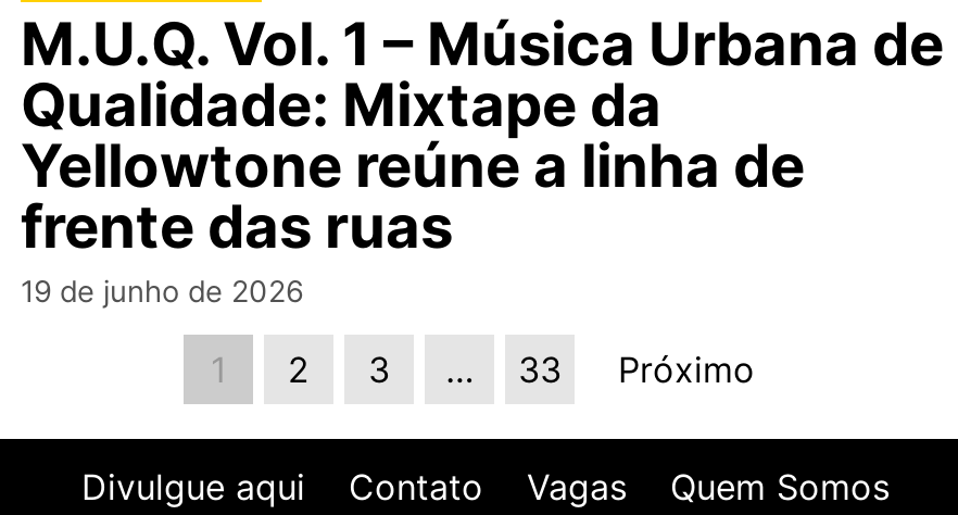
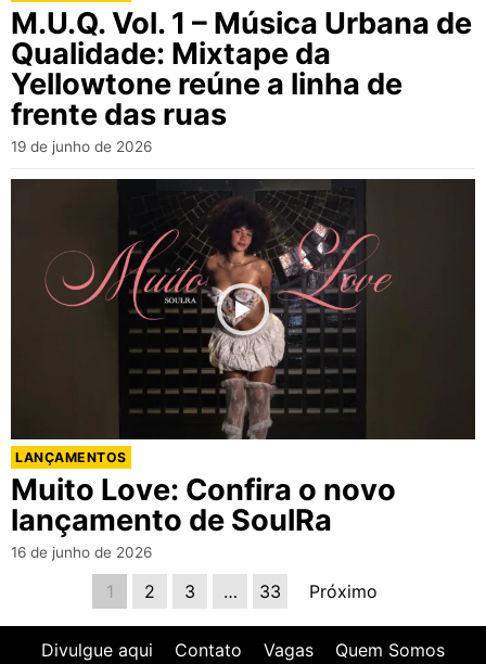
none -> [10,169,476,561] [image] | LANÇAMENTOS | Muito Love: Confira o novo | lançamento de SoulRa | 16 de junho de 2026

